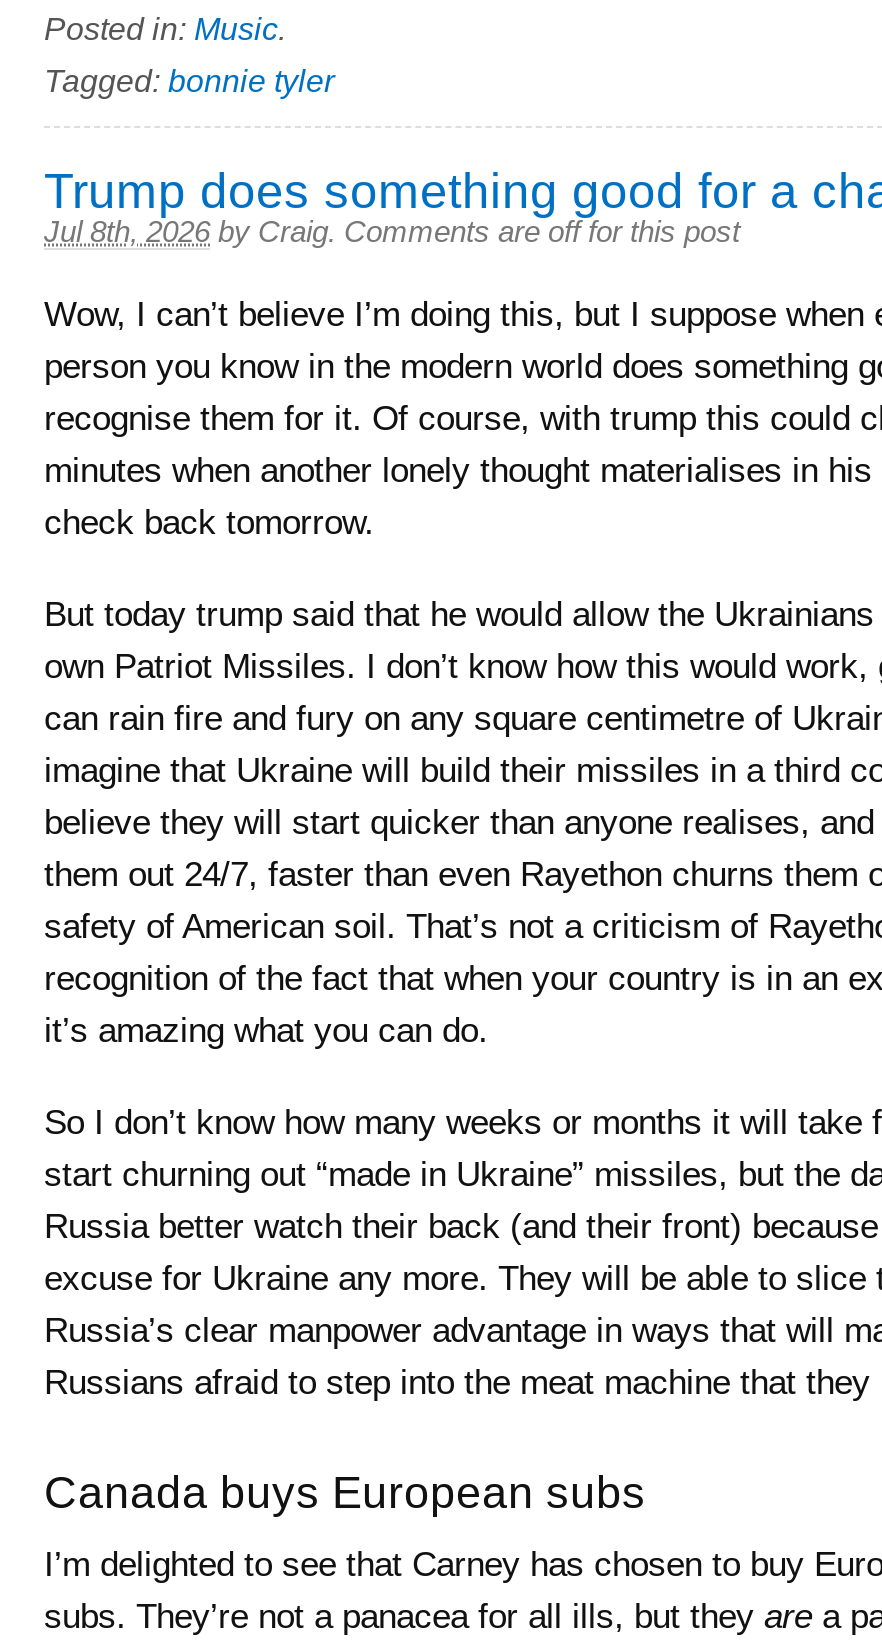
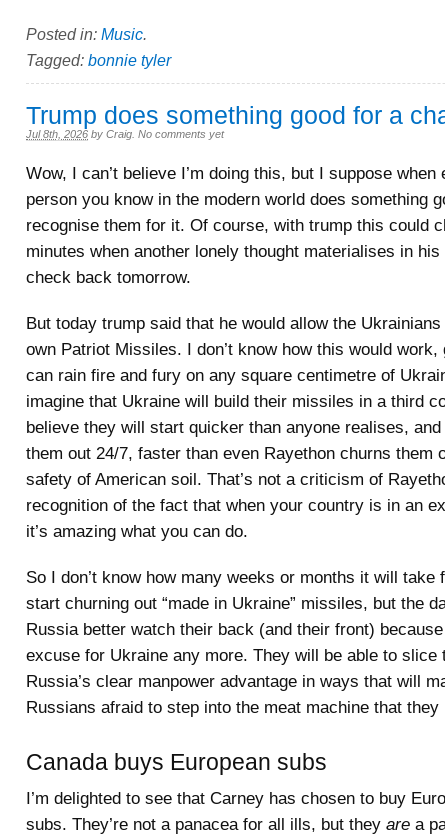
[44,216,740,248] Jul 8th, 2026 by Craig. Comments are off for this post -> [26,128,224,140] Jul 8th, 2026 by Craig. No comments yet

